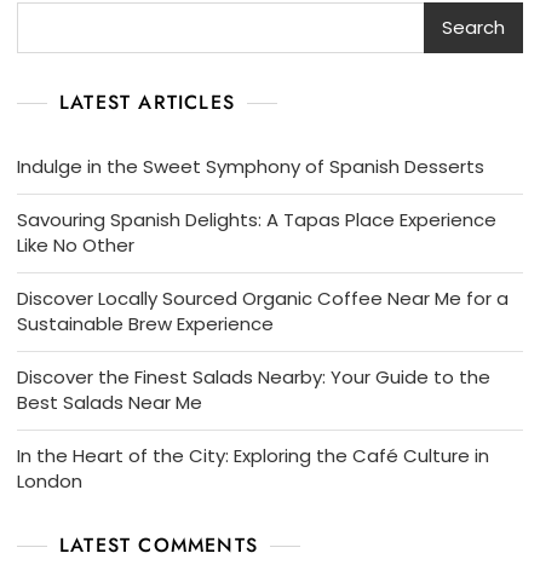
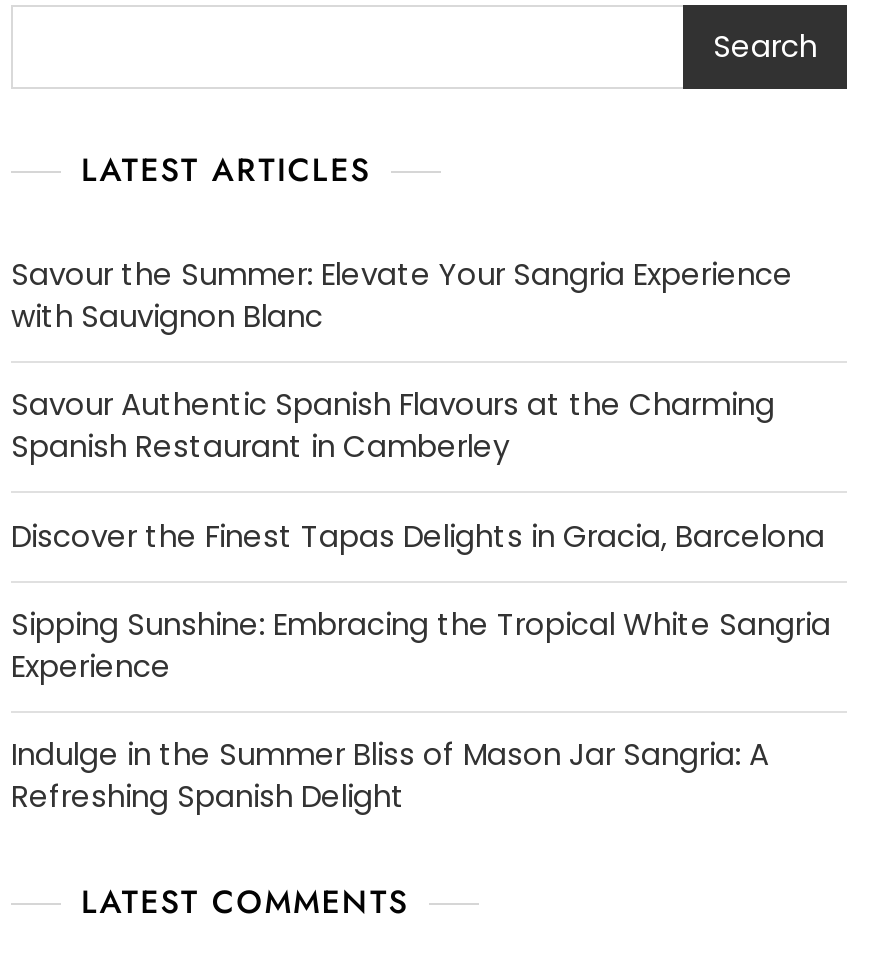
[17,153,484,179] Indulge in the Sweet Symphony of Spanish Desserts -> [11,252,793,336] Savour the Summer: Elevate Your Sangria Experience | with Sauvignon Blanc
[17,207,496,257] Savouring Spanish Delights: A Tapas Place Experience | Like No Other -> [11,382,775,466] Savour Authentic Spanish Flavours at the Charming | Spanish Restaurant in Camberley
[17,285,509,336] Discover Locally Sourced Organic Coffee Near Me for a | Sustainable Brew Experience -> [11,514,825,556] Discover the Finest Tapas Delights in Gracia, Barcelona
[17,364,490,415] Discover the Finest Salads Nearby: Your Guide to the | Best Salads Near Me -> [11,602,831,686] Sipping Sunshine: Embracing the Tropical White Sangria | Experience
[17,442,489,493] In the Heart of the City: Exploring the Café Culture in | London -> [11,732,769,816] Indulge in the Summer Bliss of Mason Jar Sangria: A | Refreshing Spanish Delight

